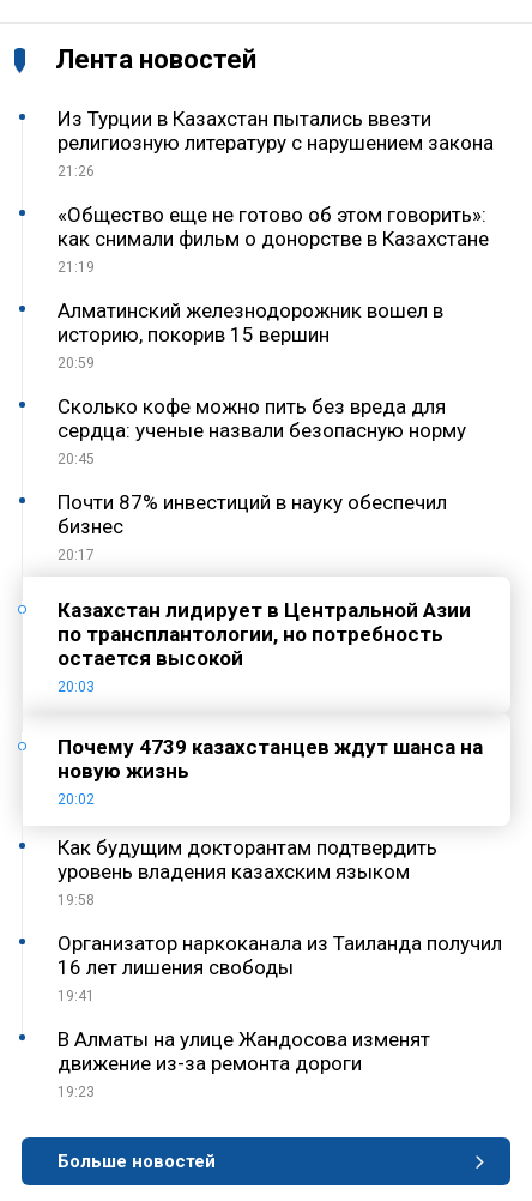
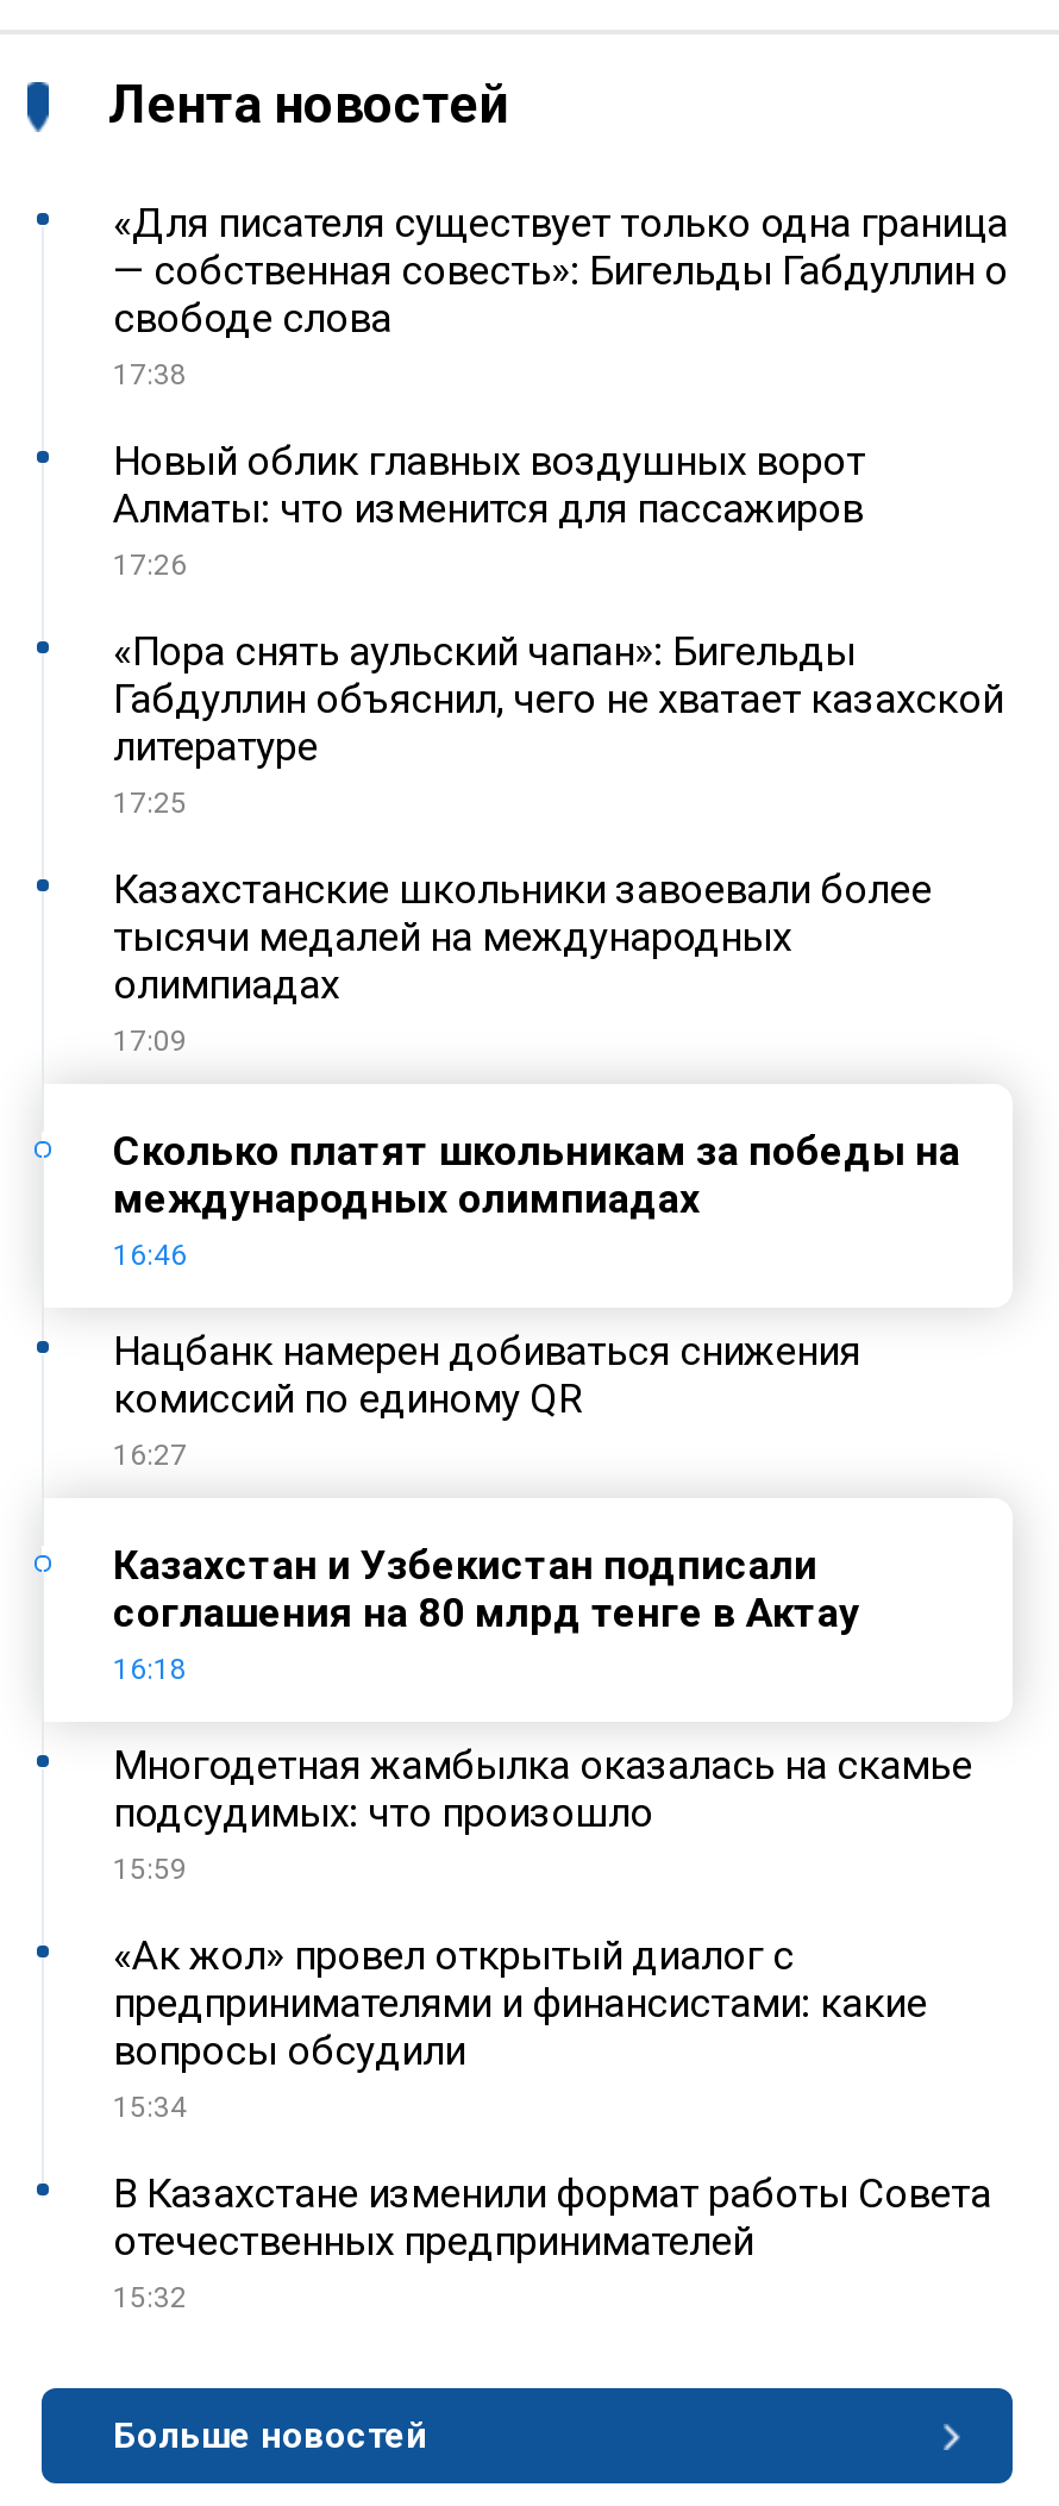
[58,106,494,179] Из Турции в Казахстан пытались ввезти | религиозную литературу с нарушением закона | 21:26 -> [113,198,1008,391] «Для писателя существует только одна граница | — собственная совесть»: Бигельды Габдуллин о | свободе слова | 17:38
[58,202,489,275] «Общество еще не готово об этом говорить»: | как снимали фильм о донорстве в Казахстане | 21:19 -> [113,436,865,581] Новый облик главных воздушных ворот | Алматы: что изменится для пассажиров | 17:26
[58,298,443,371] Алматинский железнодорожник вошел в | историю, покорив 15 вершин | 20:59 -> [113,626,1003,819] «Пора снять аульский чапан»: Бигельды | Габдуллин объяснил, чего не хватает казахской | литературе | 17:25
[58,394,466,467] Сколько кофе можно пить без вреда для | сердца: ученые назвали безопасную норму | 20:45 -> [113,864,932,1057] Казахстанские школьники завоевали более | тысячи медалей на международных | олимпиадах | 17:09
[58,490,447,563] Почти 87% инвестиций в науку обеспечил | бизнес | 20:17 -> [113,1126,960,1271] Сколько платят школьникам за победы на | международных олимпиадах | 16:46
[58,598,471,695] Казахстан лидирует в Центральной Азии | по трансплантологии, но потребность | остается высокой | 20:03 -> [113,1326,860,1471] Нацбанк намерен добиваться снижения | комиссий по единому QR | 16:27
[58,734,483,807] Почему 4739 казахстанцев ждут шанса на | новую жизнь | 20:02 -> [113,1540,860,1685] Казахстан и Узбекистан подписали | соглашения на 80 млрд тенге в Актау | 16:18
[58,835,437,908] Как будущим докторантам подтвердить | уровень владения казахским языком | 19:58 -> [113,1740,972,1885] Многодетная жамбылка оказалась на скамье | подсудимых: что произошло | 15:59
[58,931,502,1004] Организатор наркоканала из Таиланда получил | 16 лет лишения свободы | 19:41 -> [113,1930,927,2123] «Ак жол» провел открытый диалог с | предпринимателями и финансистами: какие | вопросы обсудили | 15:34
[58,1027,430,1100] В Алматы на улице Жандосова изменят | движение из-за ремонта дороги | 19:23 -> [113,2168,991,2313] В Казахстане изменили формат работы Совета | отечественных предпринимателей | 15:32

